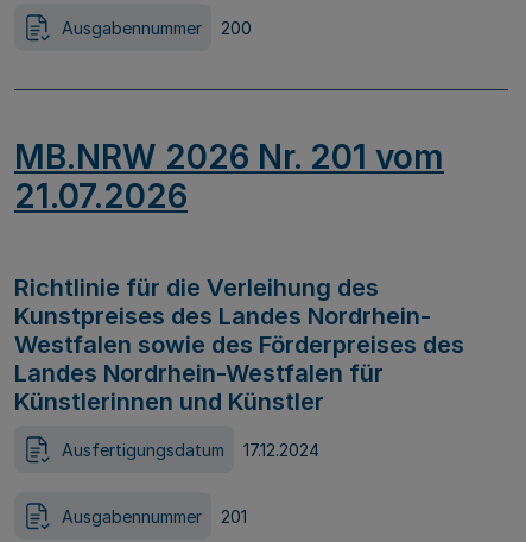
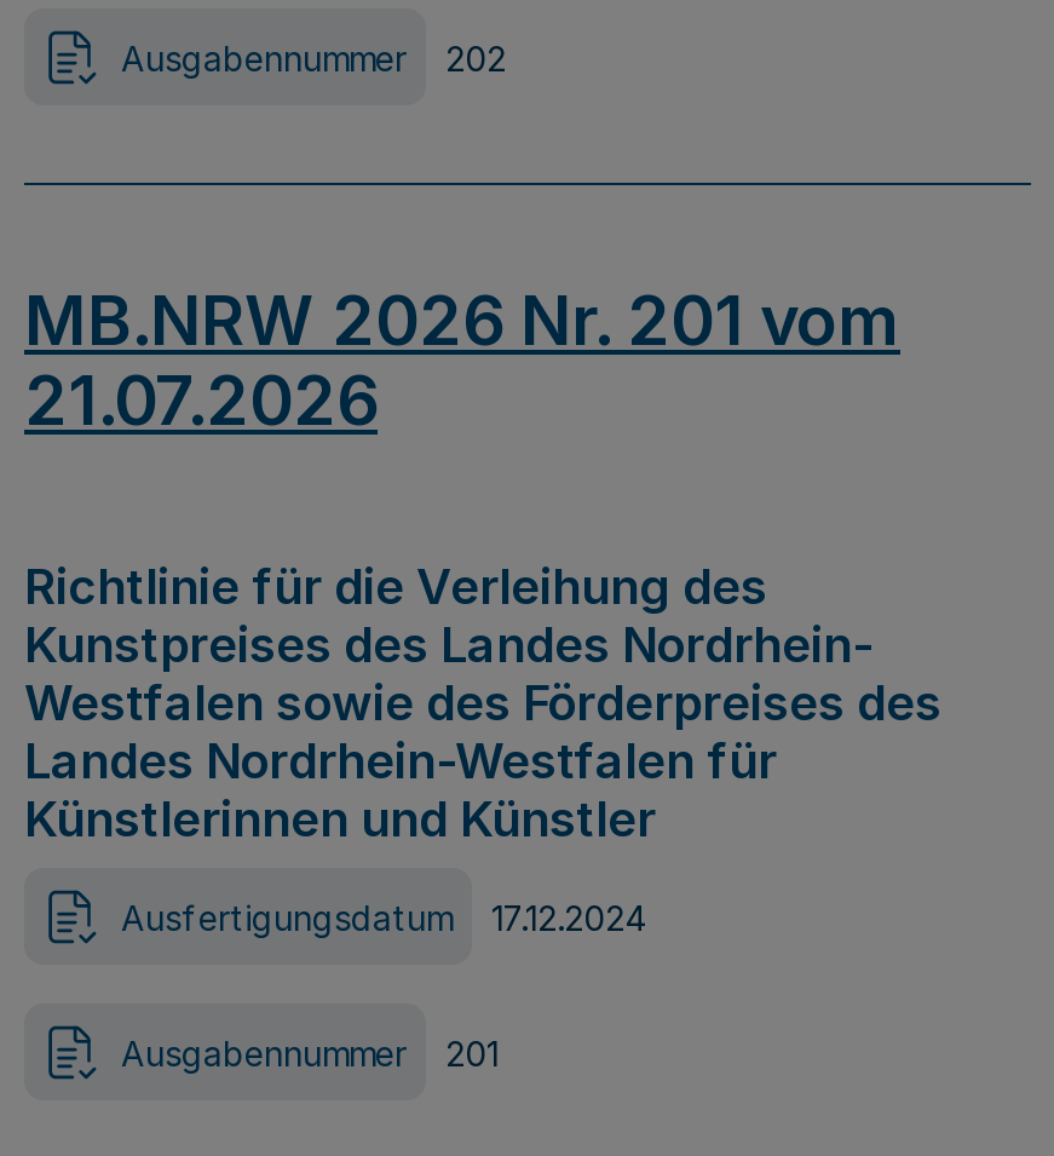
[62,17,252,37] Ausgabennummer 200 -> [121,36,506,77] Ausgabennummer 202

